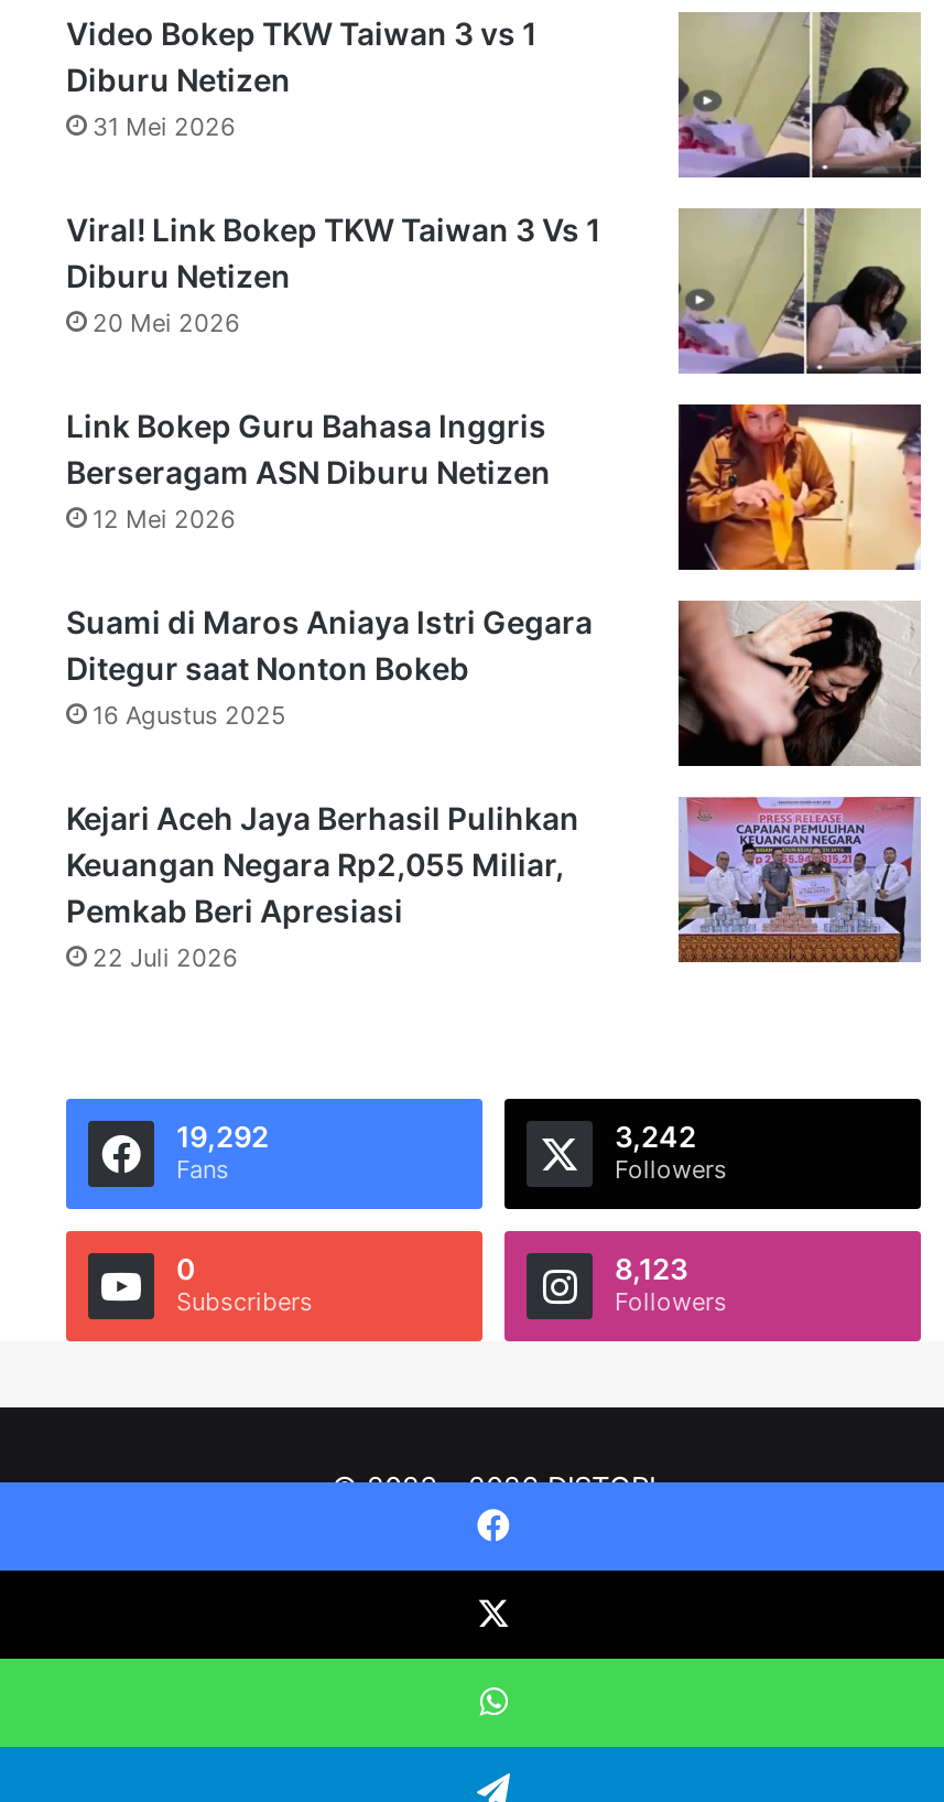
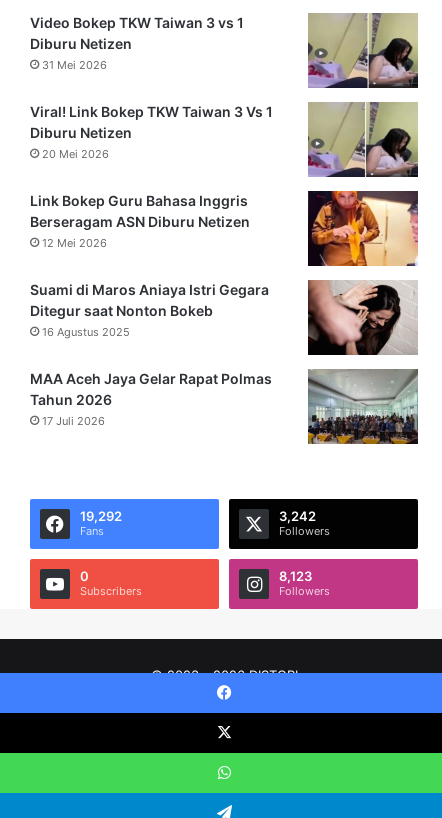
[66,799,579,973] Kejari Aceh Jaya Berhasil Pulihkan | Keuangan Negara Rp2,055 Miliar, | Pemkab Beri Apresiasi | 22 Juli 2026 -> [30,370,272,428] MAA Aceh Jaya Gelar Rapat Polmas | Tahun 2026 | 17 Juli 2026
[679,797,919,962] [image] -> [307,368,418,445] [image]

